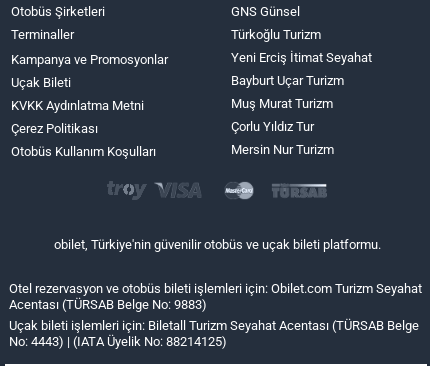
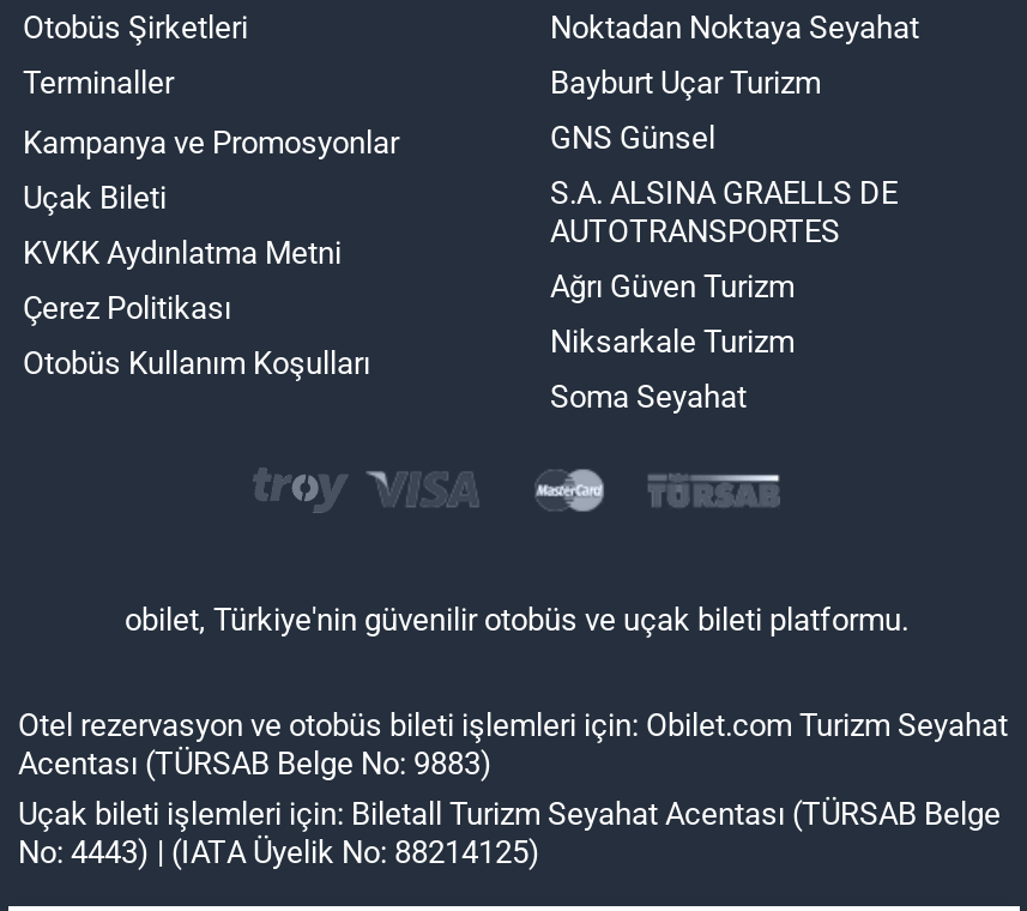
moved [231,4,300,19] -> [550,120,715,156]: GNS Günsel
none -> [550,10,919,46] Noktadan Noktaya Seyahat
[231,27,372,157] Türkoğlu Turizm | Yeni Erciş İtimat Seyahat | Muş Murat Turizm | Çorlu Yıldız Tur | Mersin Nur Turizm -> [550,175,898,415] S.A. ALSINA GRAELLS DE | AUTOTRANSPORTES | Ağrı Güven Turizm | Niksarkale Turizm | Soma Seyahat
moved [231,73,344,88] -> [550,65,821,101]: Bayburt Uçar Turizm

